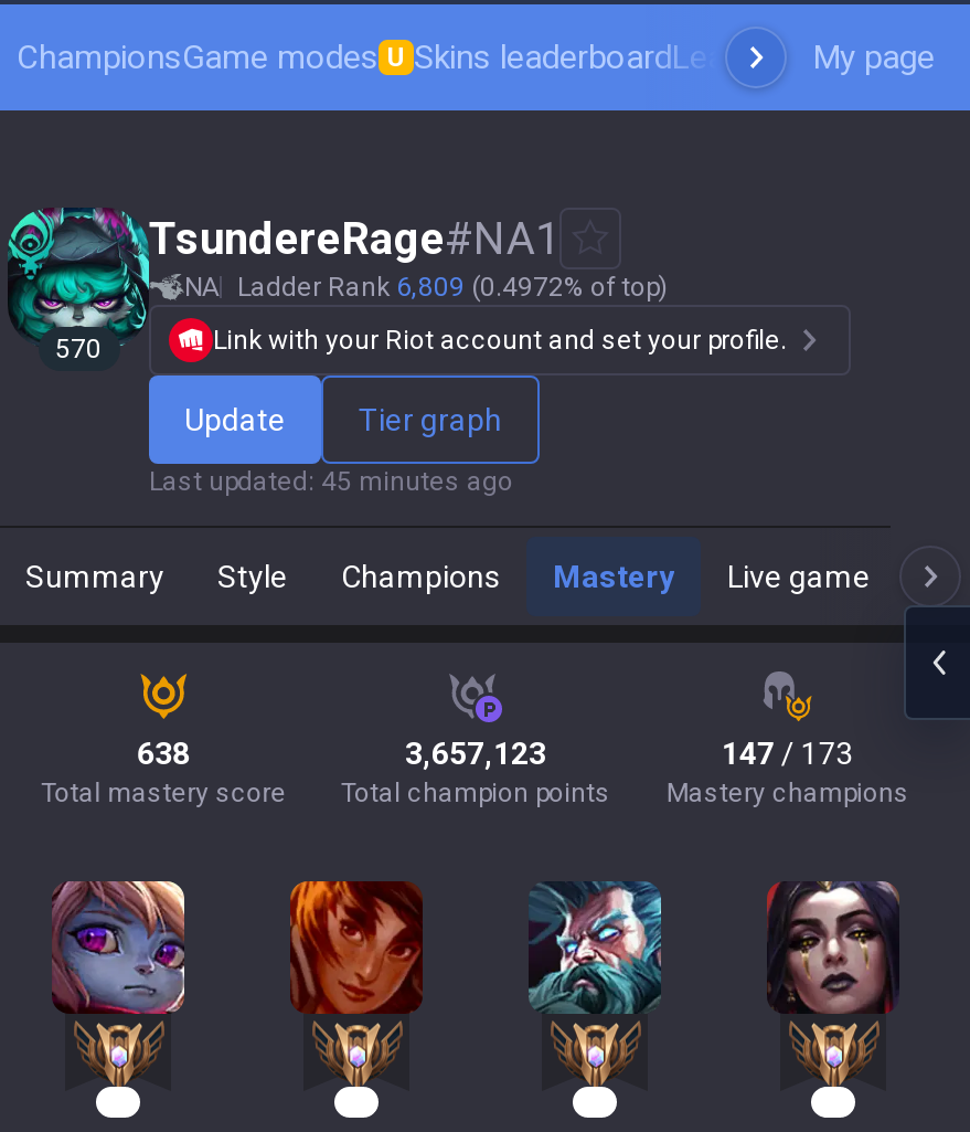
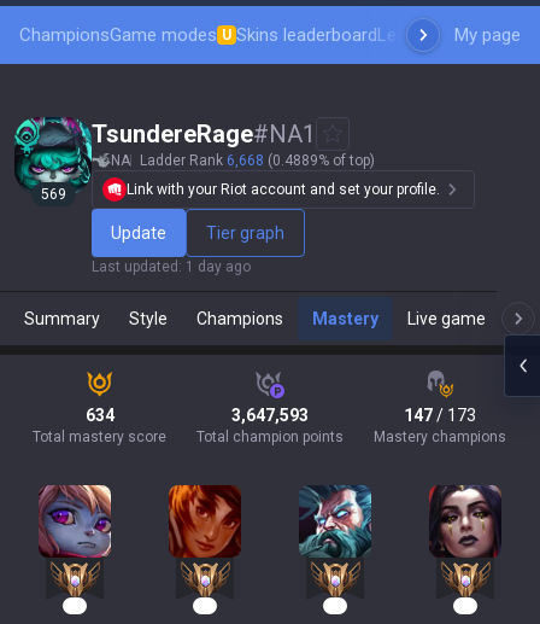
[184,272,668,303] NA Ladder Rank 6,809 (0.4972% of top) -> [111,152,375,169] NA Ladder Rank 6,668 (0.4889% of top)
[55,334,102,364] 570 -> [40,186,66,203] 569
[149,466,513,497] Last updated: 45 minutes ago -> [92,258,251,275] Last updated: 1 day ago
[137,736,190,771] 638 -> [85,406,114,425] 634
[405,736,546,771] 3,657,123 -> [231,406,309,425] 3,647,593

